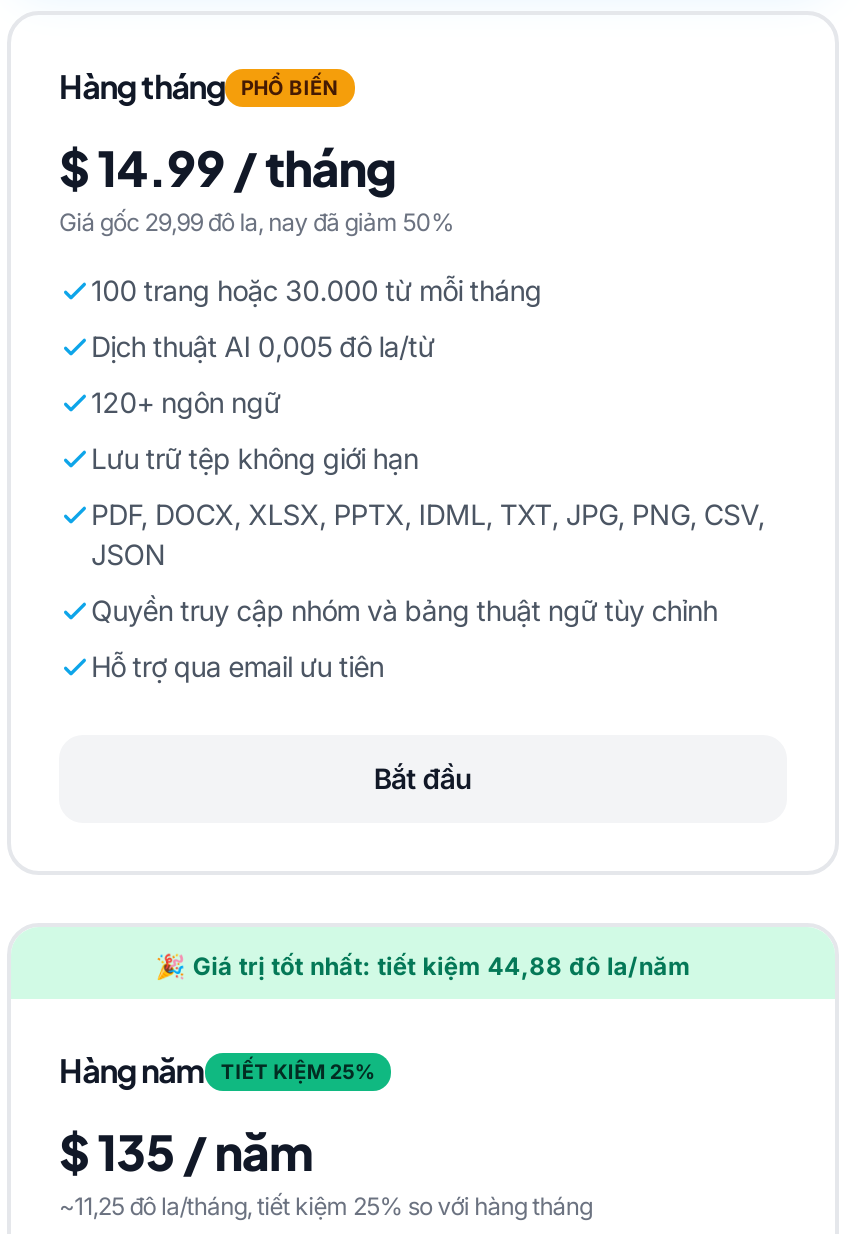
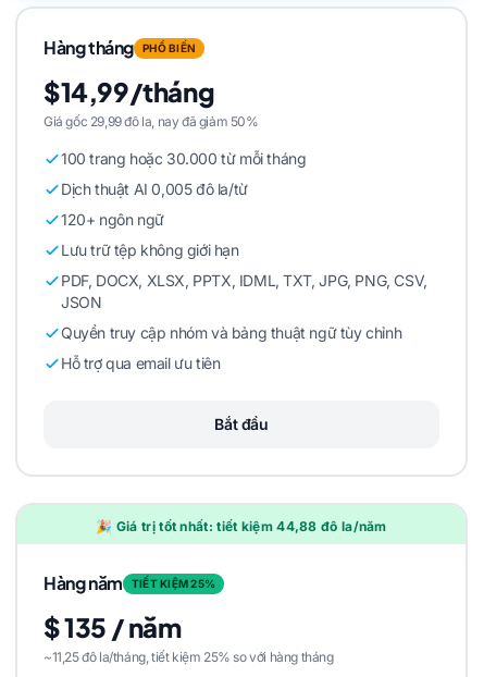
[59,137,397,197] $ 14.99 / tháng -> [44,75,214,108] $14,99/tháng

